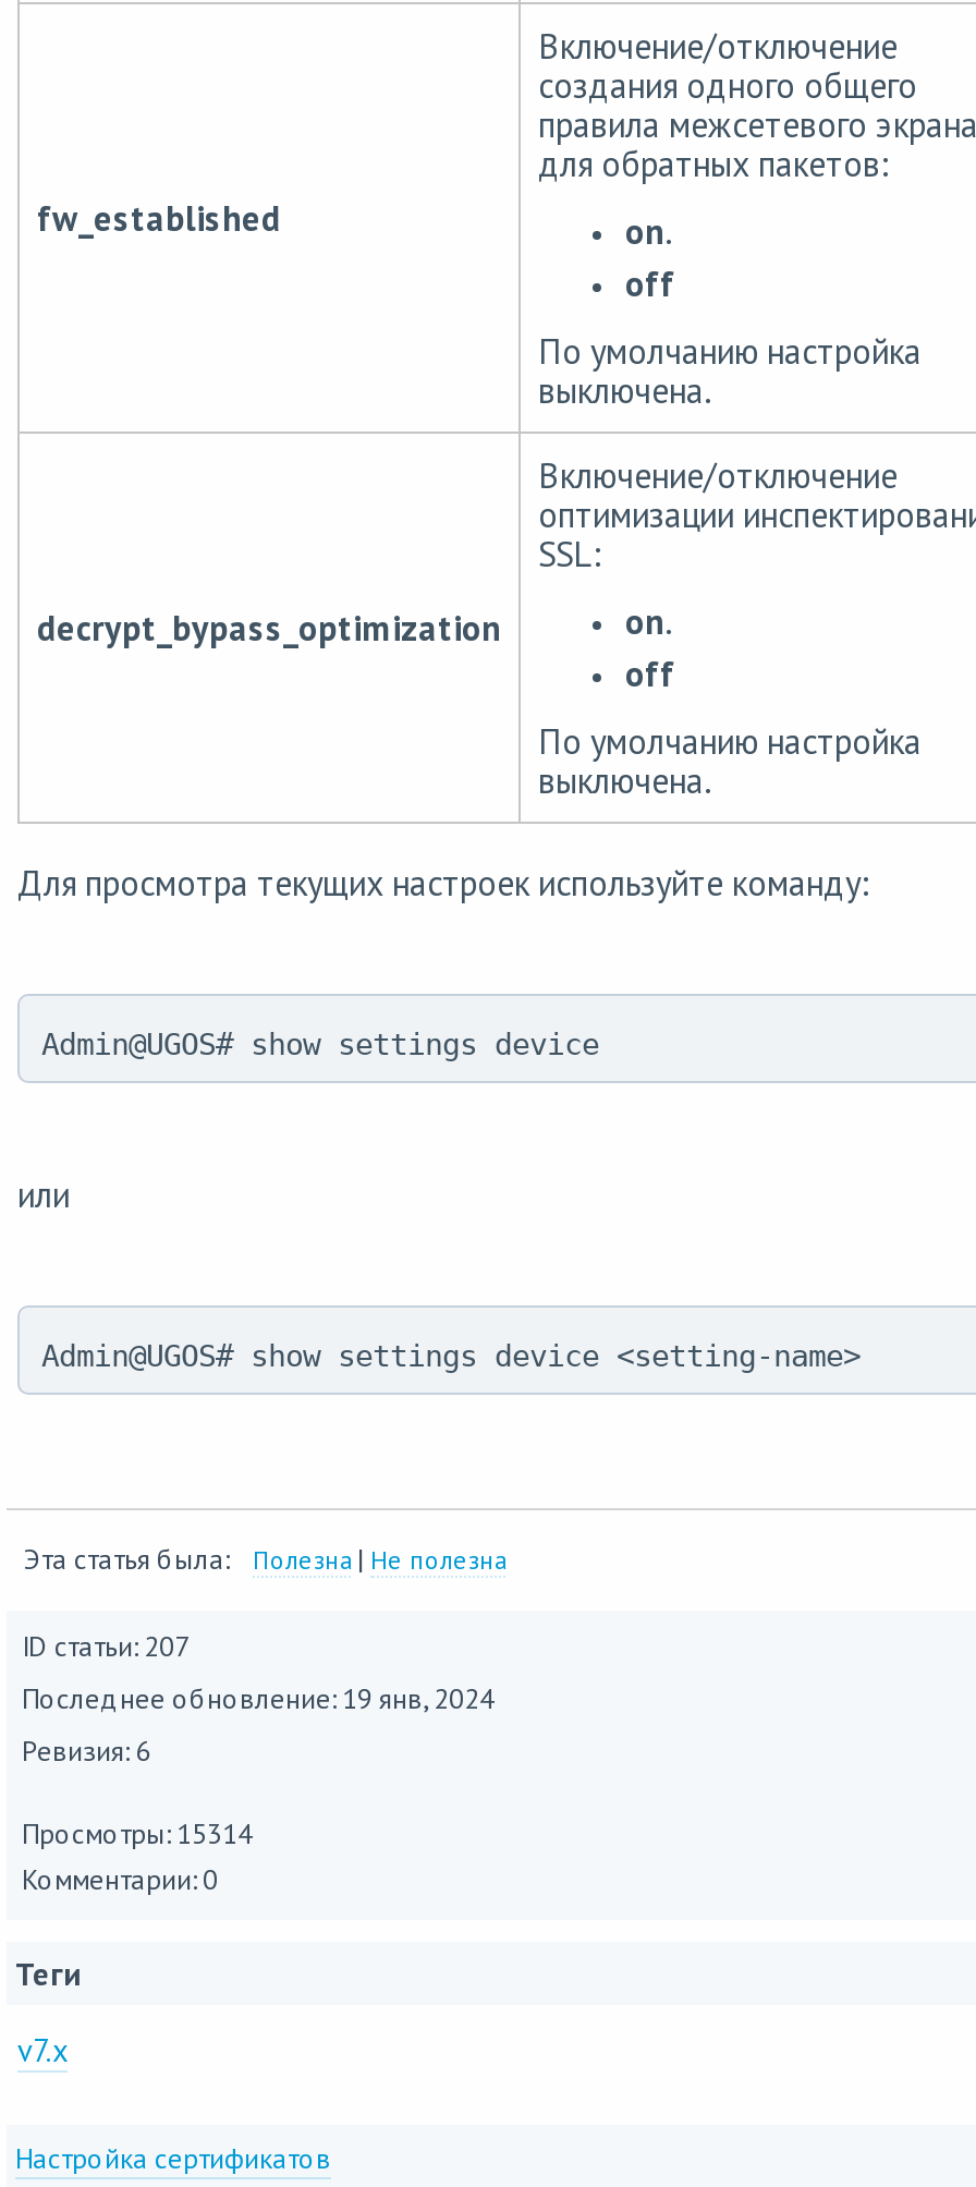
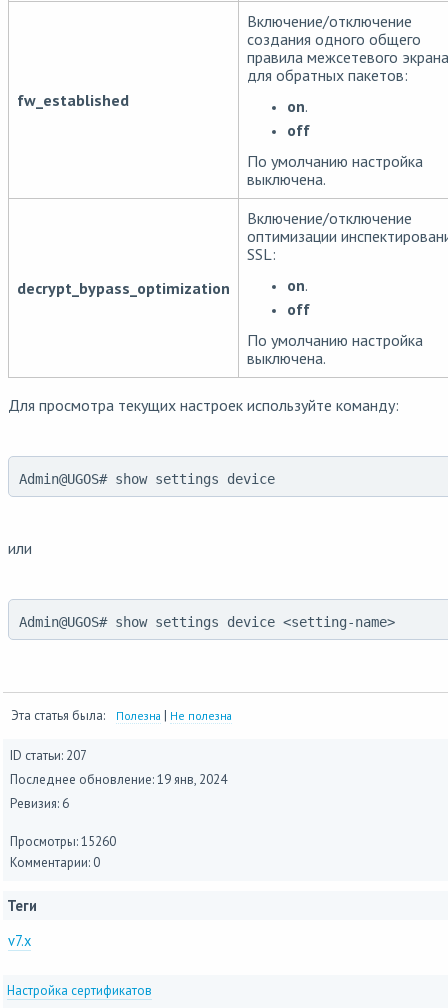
[22,1815,253,1852] Просмотры: 15314 -> [10,833,116,850] Просмотры: 15260

